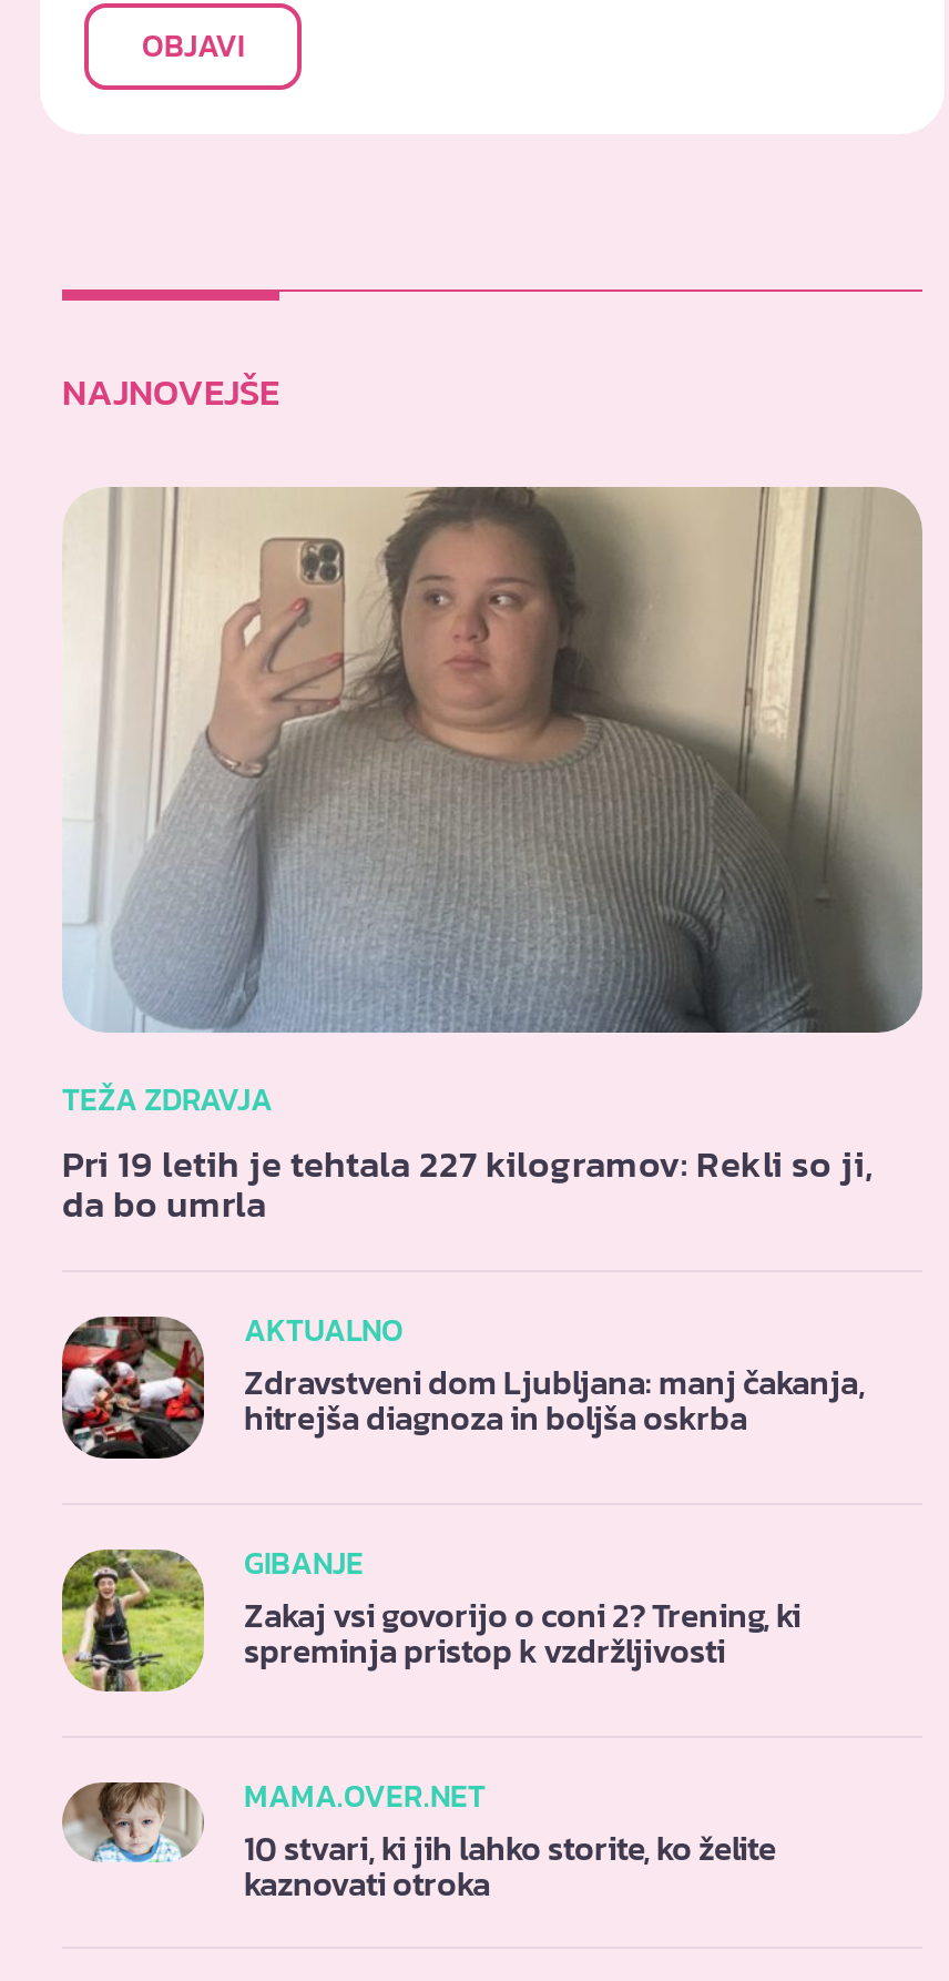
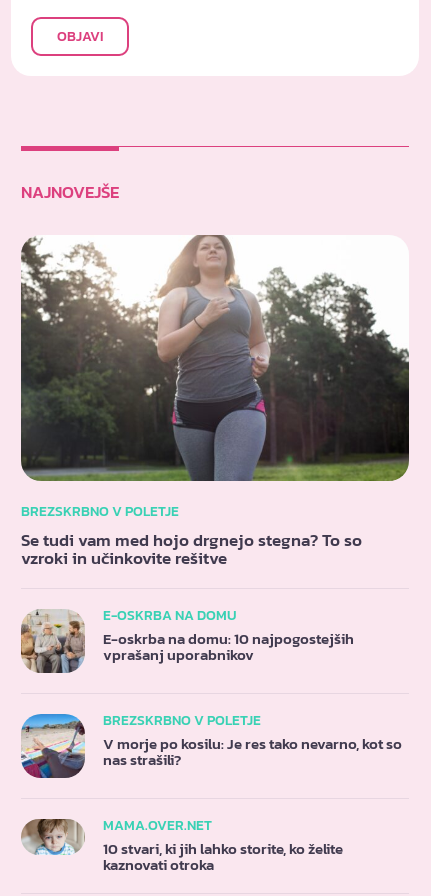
[62,485,925,1232] [image] | TEŽA ZDRAVJA | Pri 19 letih je tehtala 227 kilogramov: Rekli so ji, | da bo umrla -> [20,235,409,571] [image] | BREZSKRBNO V POLETJE | Se tudi vam med hojo drgnejo stegna? To so | vzroki in učinkovite rešitve
[60,1307,865,1459] [image] | AKTUALNO | Zdravstveni dom Ljubljana: manj čakanja, | hitrejša diagnoza in boljša oskrba -> [20,605,354,674] [image] | E-OSKRBA NA DOMU | E-oskrba na domu: 10 najpogostejših | vprašanj uporabnikov
[60,1540,800,1694] [image] | GIBANJE | Zakaj vsi govorijo o coni 2? Trening, ki | spreminja pristop k vzdržljivosti -> [21,710,402,779] [image] | BREZSKRBNO V POLETJE | V morje po kosilu: Je res tako nevarno, kot so | nas strašili?

